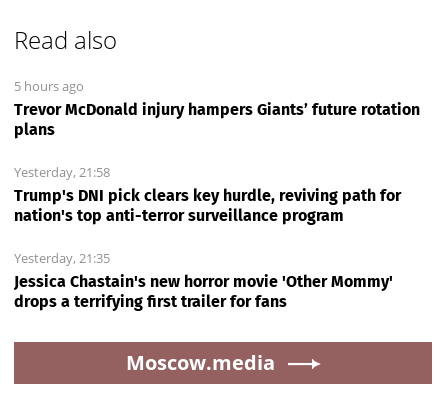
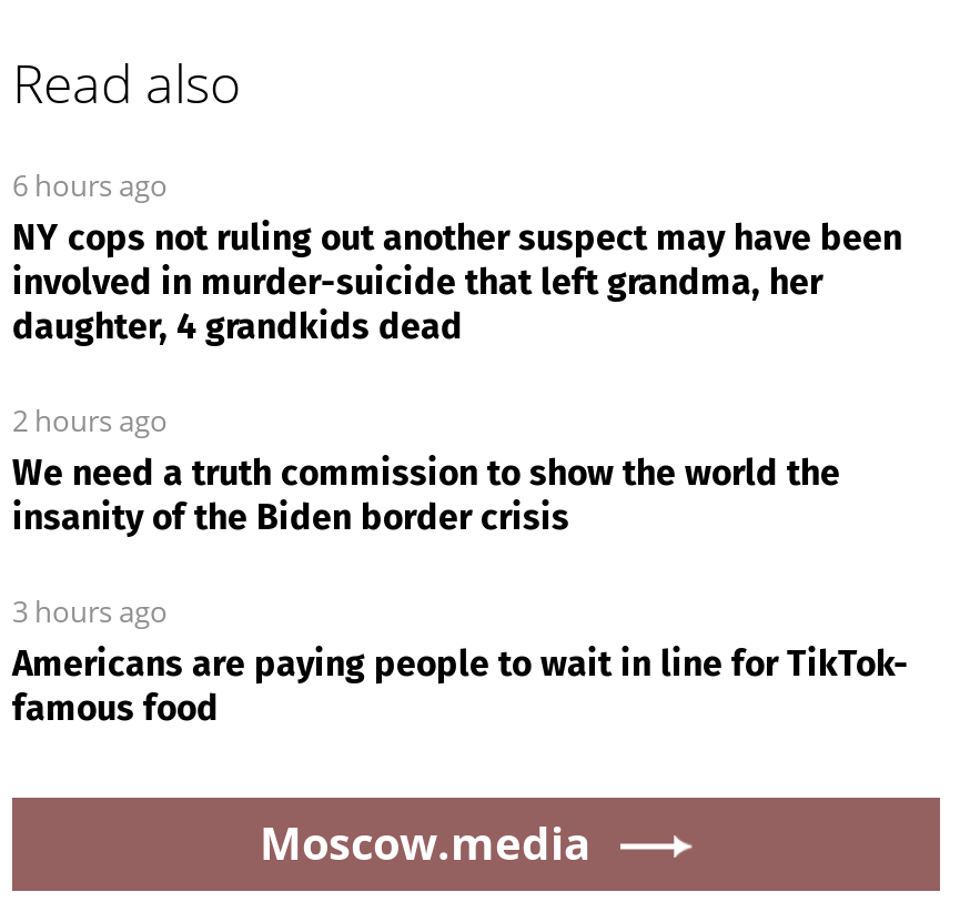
[14,77,420,139] 5 hours ago | Trevor McDonald injury hampers Giants’ future rotation | plans -> [12,165,902,347] 6 hours ago | NY cops not ruling out another suspect may have been | involved in murder-suicide that left grandma, her | daughter, 4 grandkids dead
[14,163,401,225] Yesterday, 21:58 | Trump's DNI pick clears key hurdle, reviving path for | nation's top anti-terror surveillance program -> [12,400,840,538] 2 hours ago | We need a truth commission to show the world the | insanity of the Biden border crisis
[14,249,393,311] Yesterday, 21:35 | Jessica Chastain's new horror movie 'Other Mommy' | drops a terrifying first trailer for fans -> [12,591,909,728] 3 hours ago | Americans are paying people to wait in line for TikTok- | famous food

